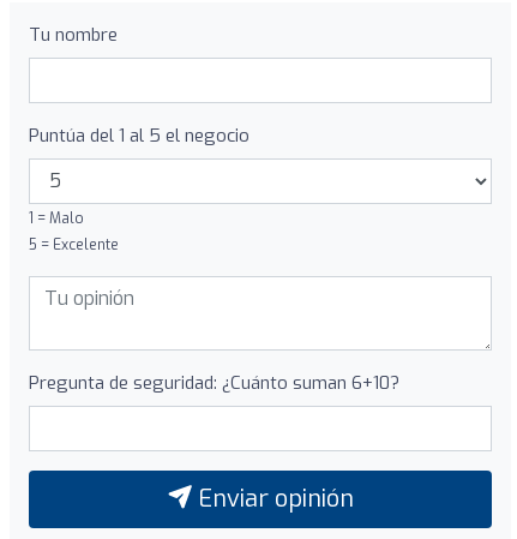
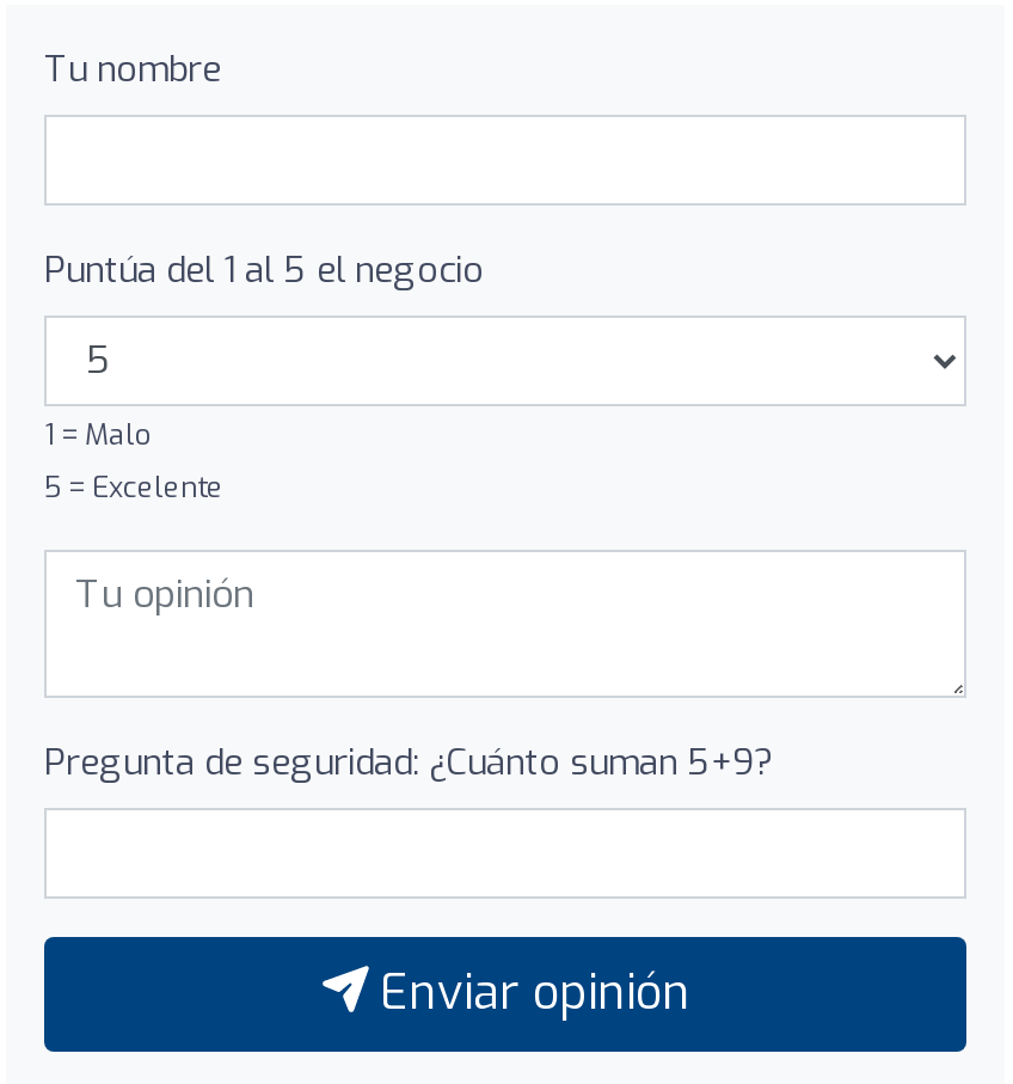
[29,371,399,395] Pregunta de seguridad: ¿Cuánto suman 6+10? -> [44,738,773,786] Pregunta de seguridad: ¿Cuánto suman 5+9?

